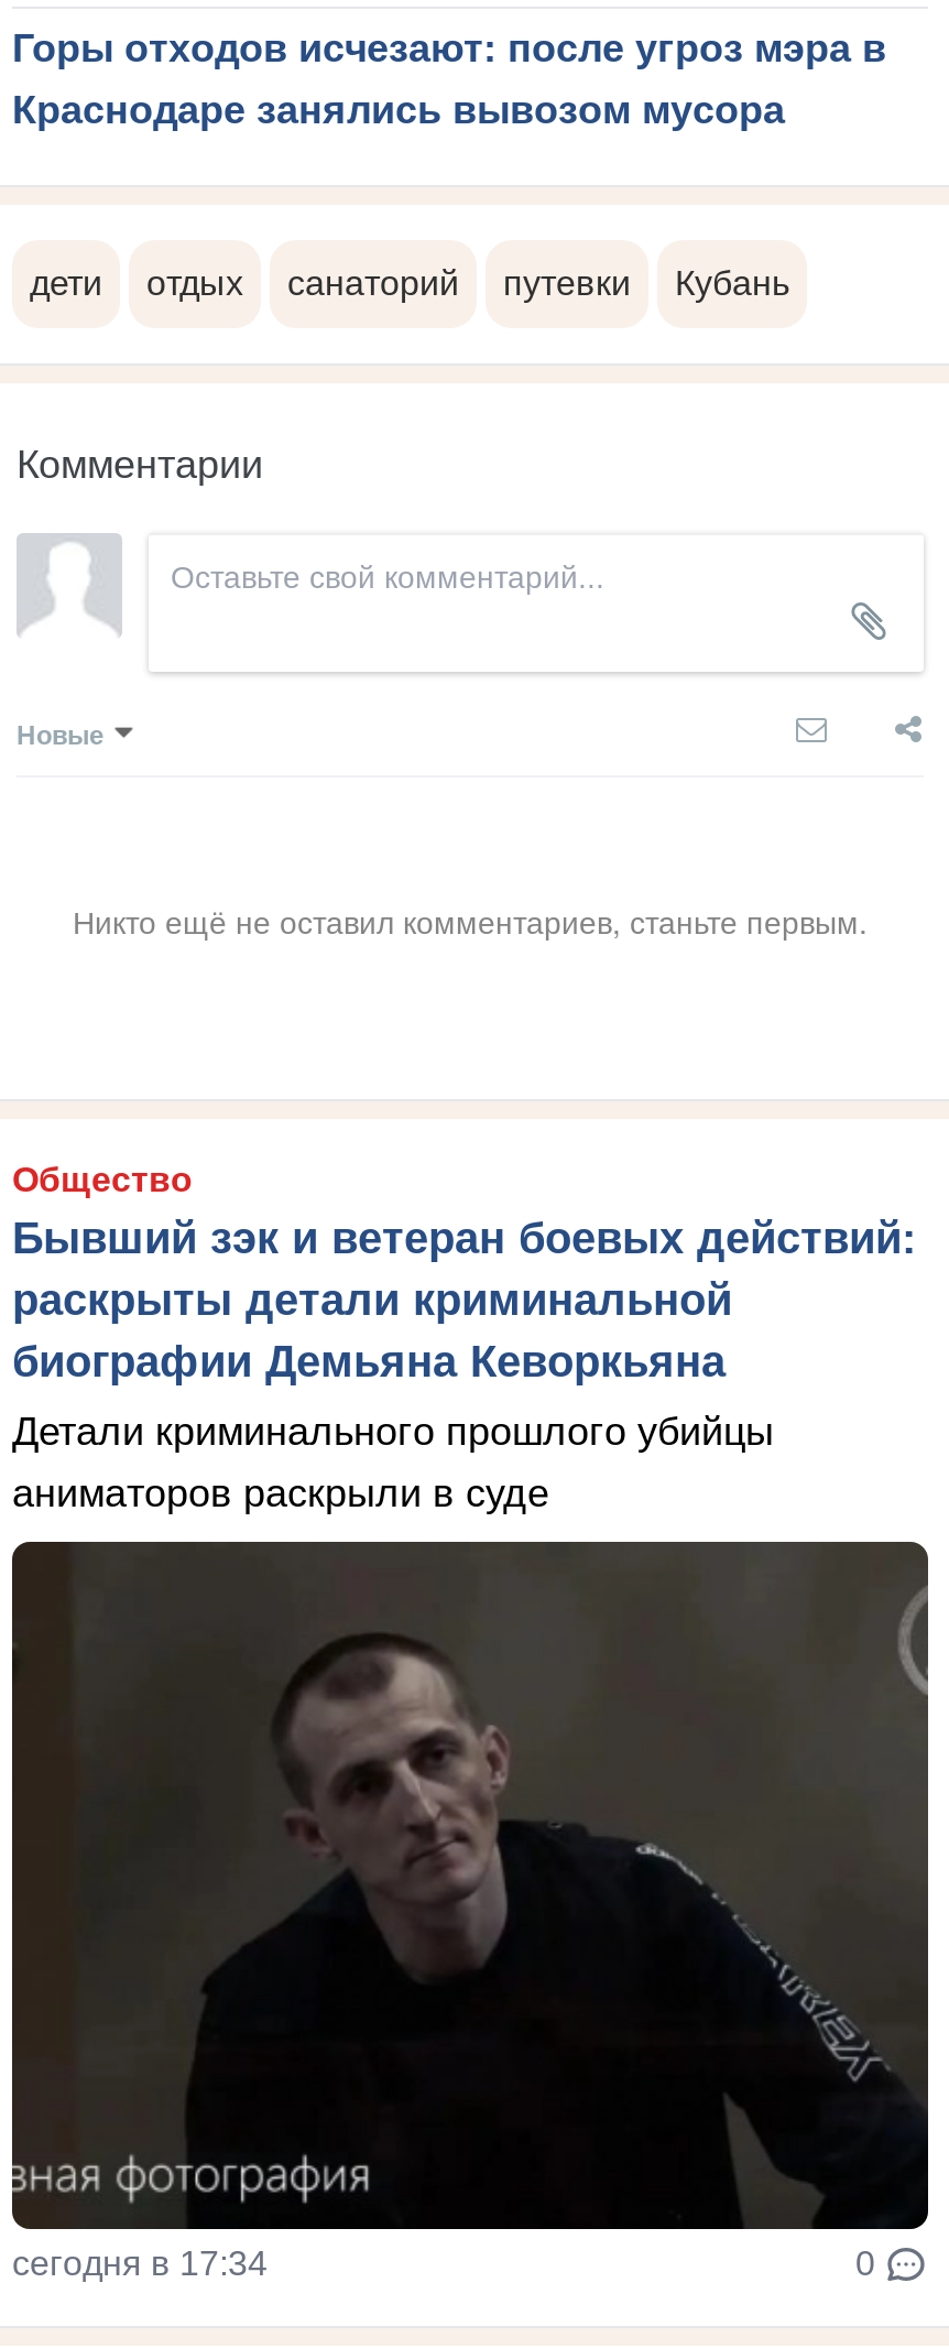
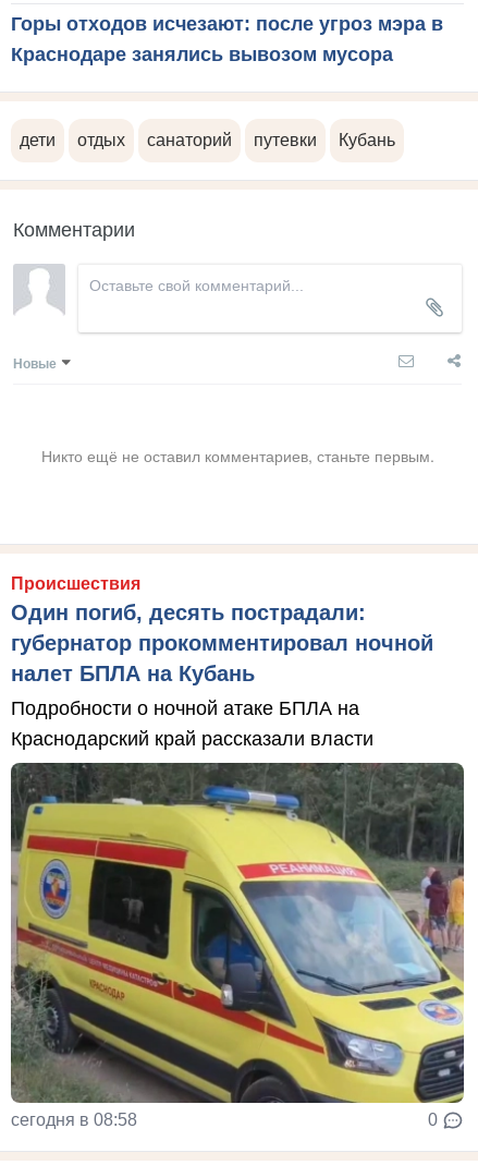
[12,1162,917,1387] Общество | Бывший зэк и ветеран боевых действий: | раскрыты детали криминальной | биографии Демьяна Кеворкьяна -> [11,575,433,686] Происшествия | Один погиб, десять пострадали: | губернатор прокомментировал ночной | налет БПЛА на Кубань
[12,1411,774,1517] Детали криминального прошлого убийцы | аниматоров раскрыли в суде -> [11,698,373,750] Подробности о ночной атаке БПЛА на | Краснодарский край рассказали власти
[12,1544,930,2283] [image] | сегодня в 17:34 -> [10,763,465,1130] [image] | сегодня в 08:58

